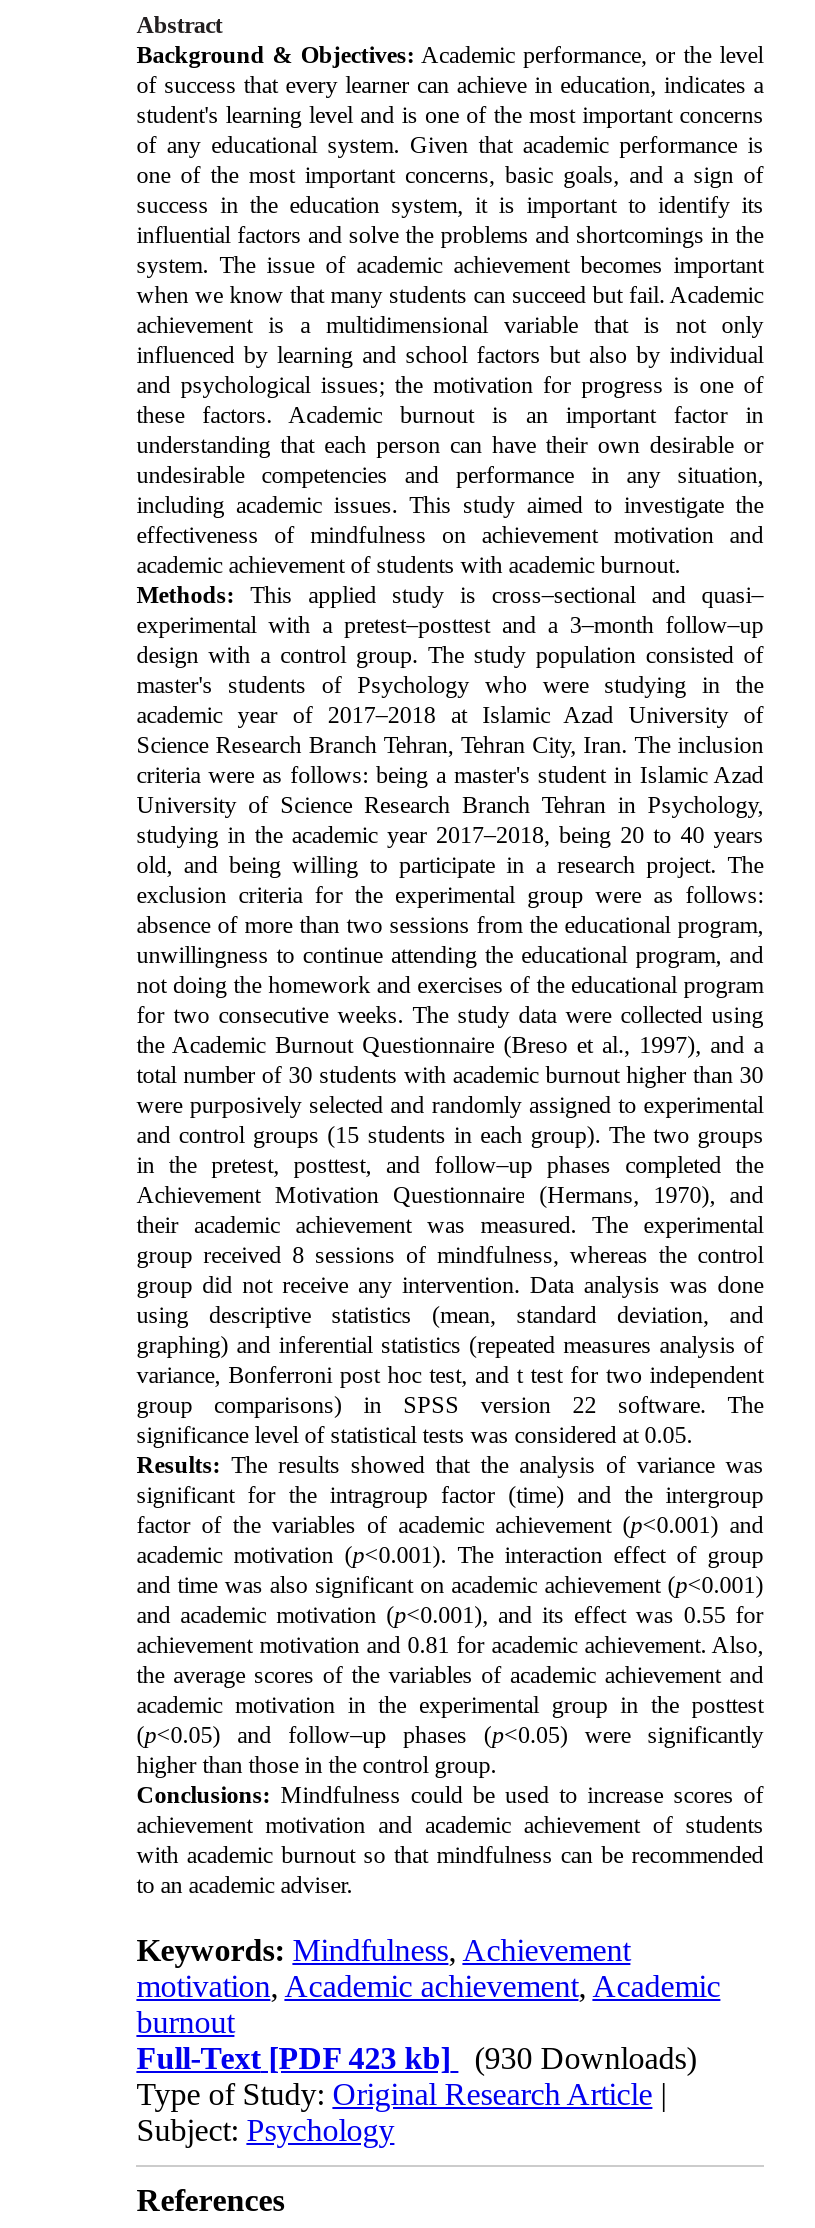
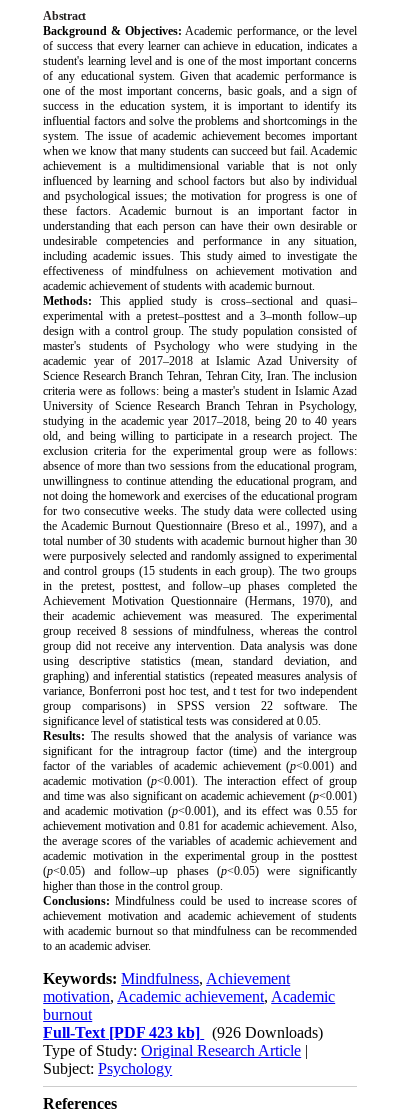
[136,2042,696,2076] Full-Text [PDF 423 kb] (930 Downloads) -> [43,1024,323,1041] Full-Text [PDF 423 kb] (926 Downloads)

